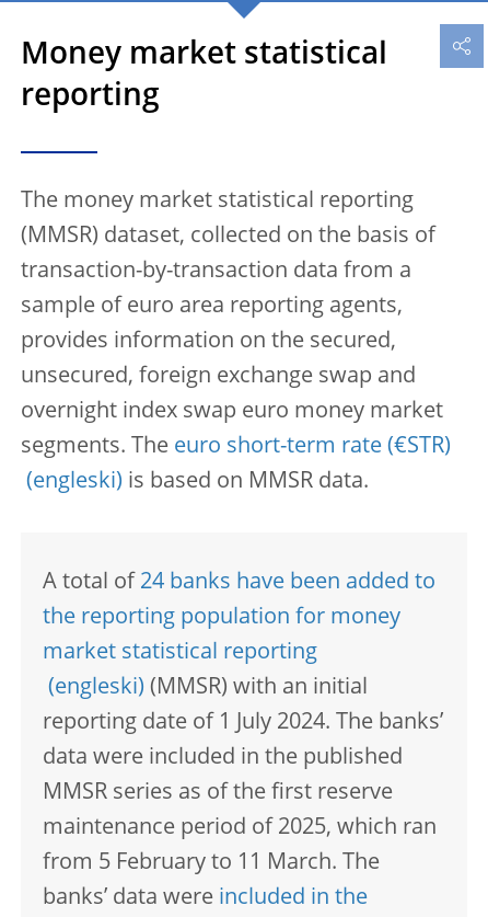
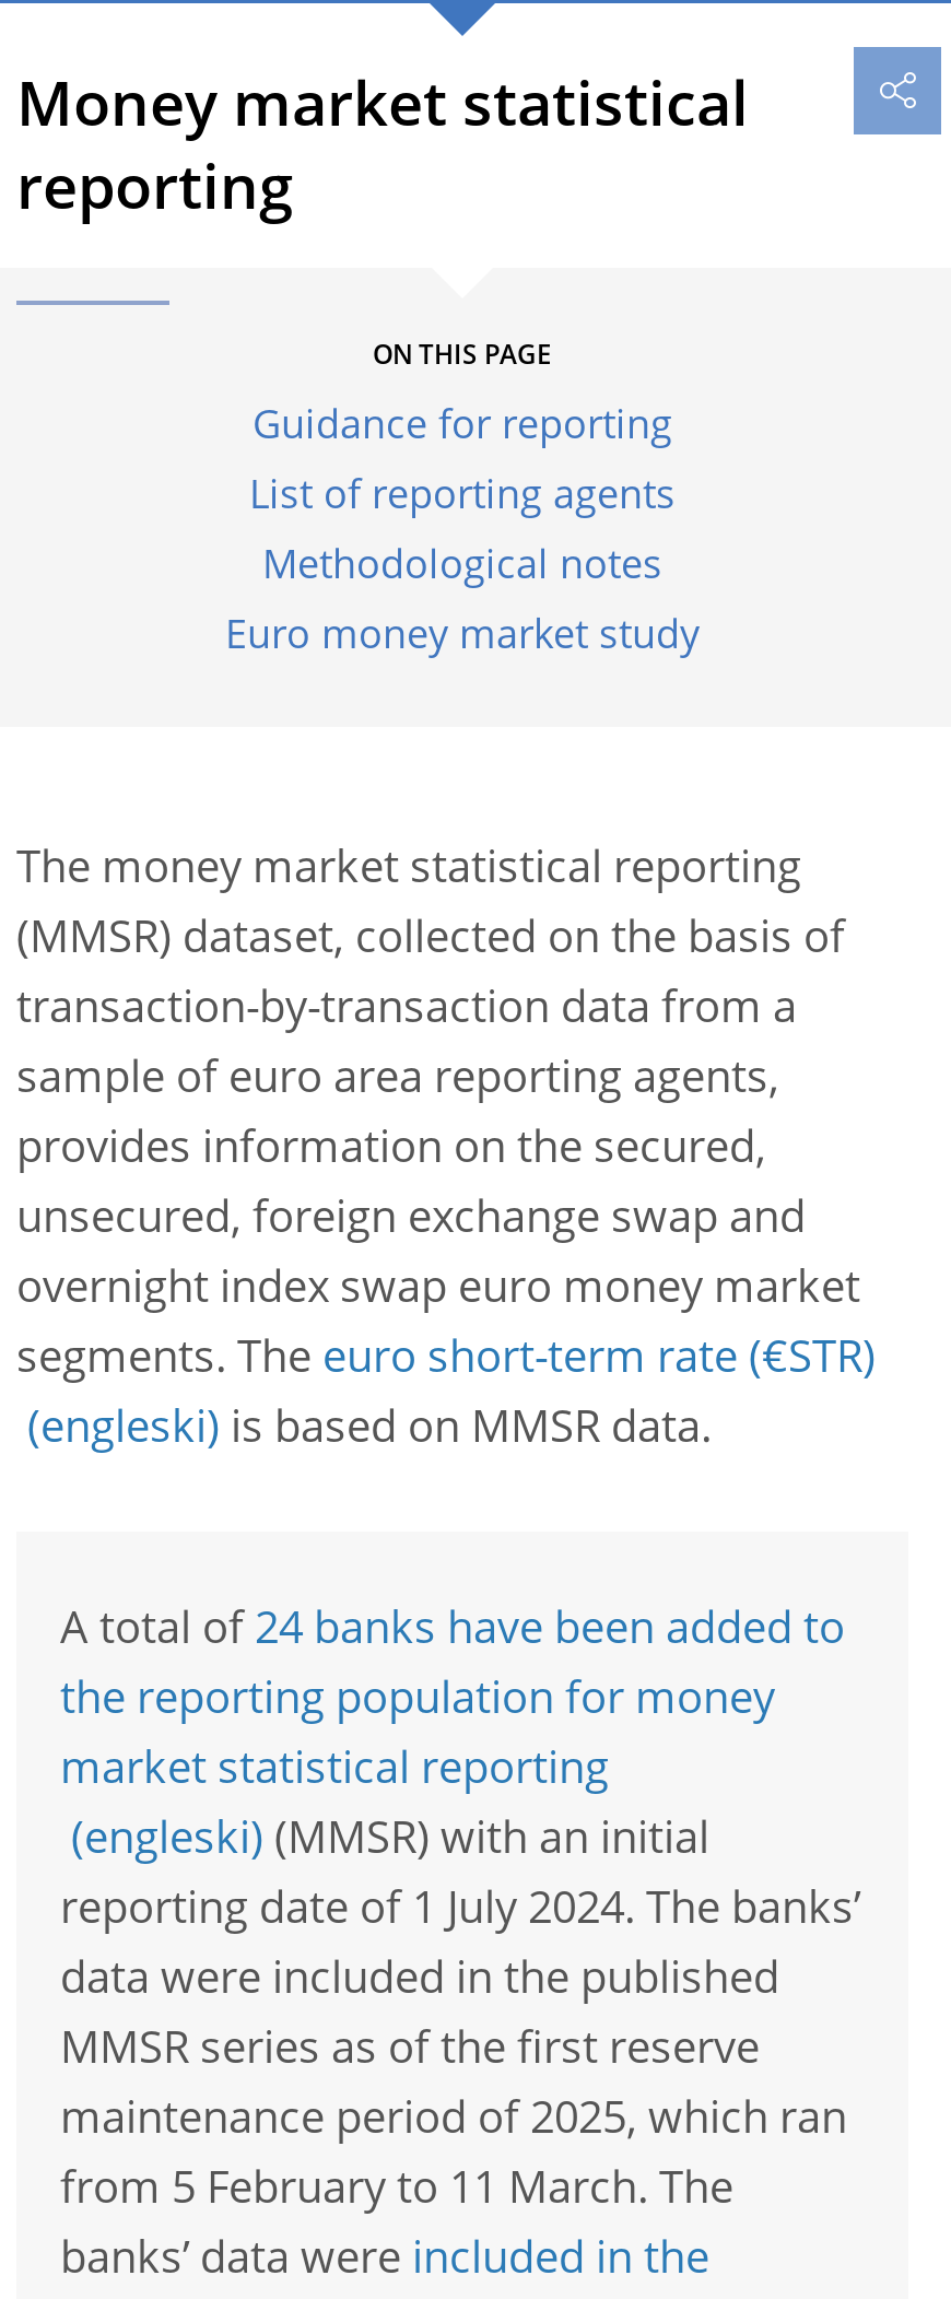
none -> [225,344,700,657] ON THIS PAGE | Guidance for reporting | List of reporting agents | Methodological notes | Euro money market study

